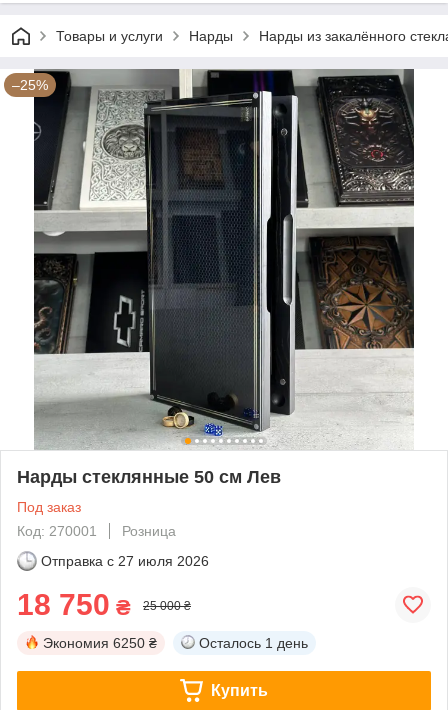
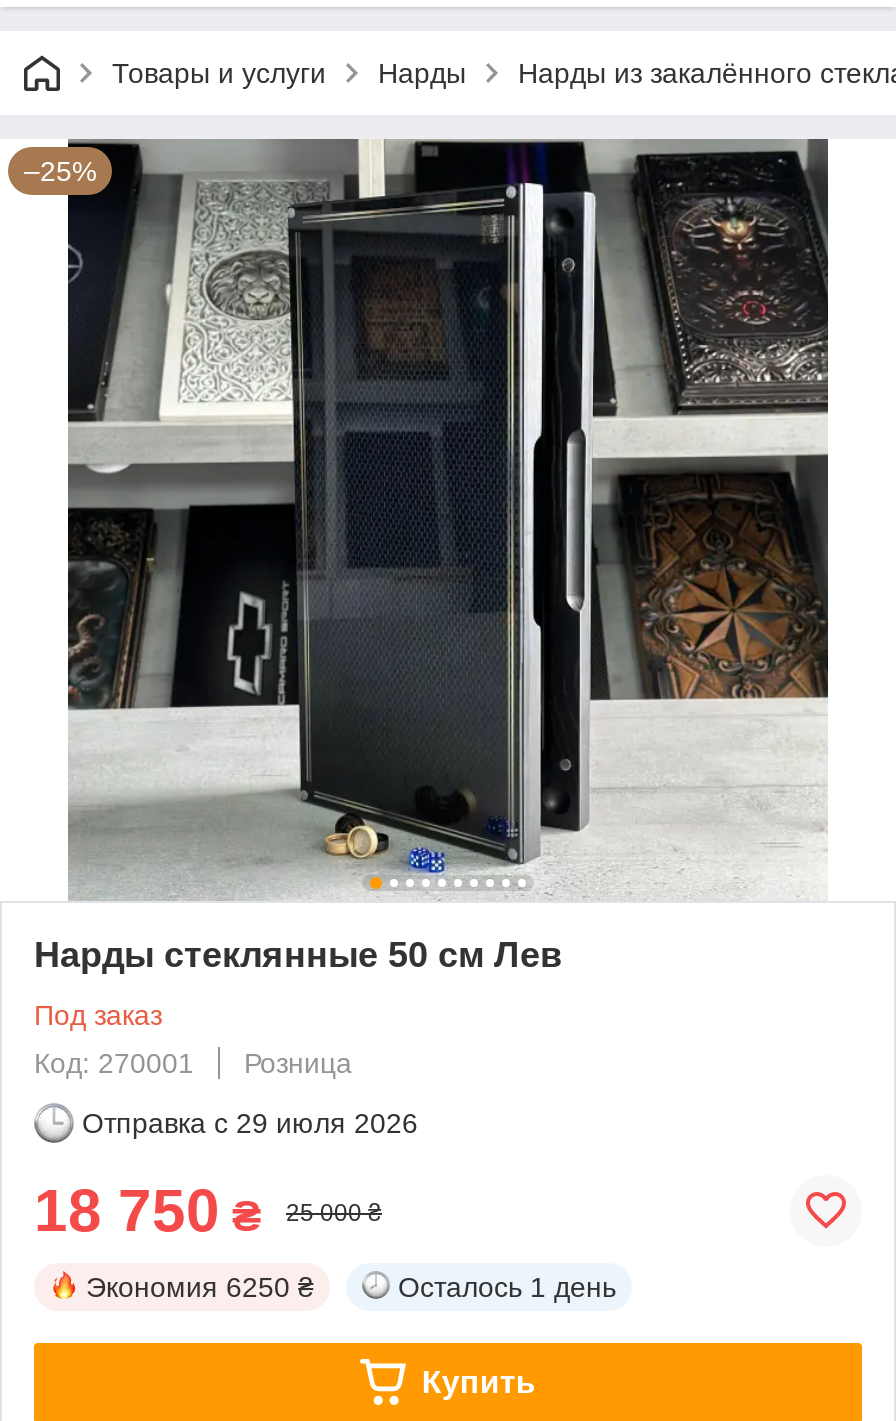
[41,553,209,569] Отправка с 27 июля 2026 -> [82,1107,418,1139] Отправка с 29 июля 2026

